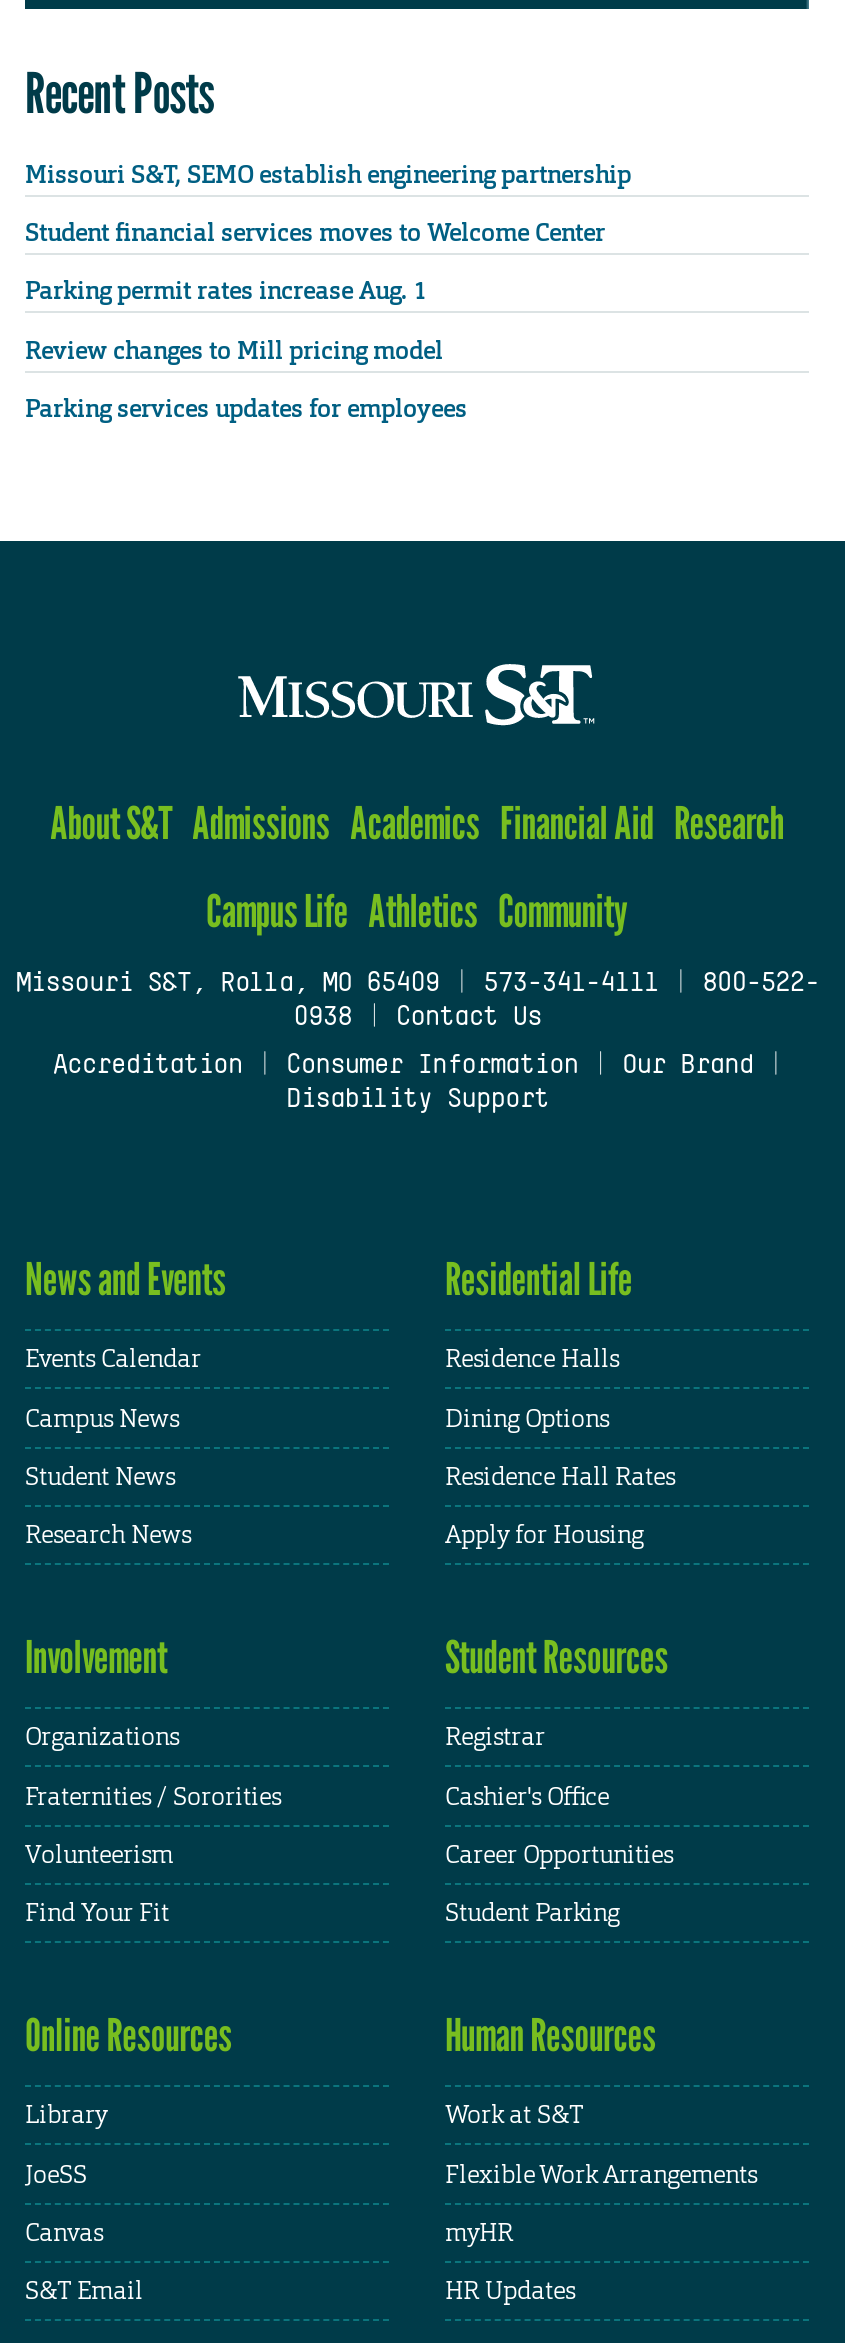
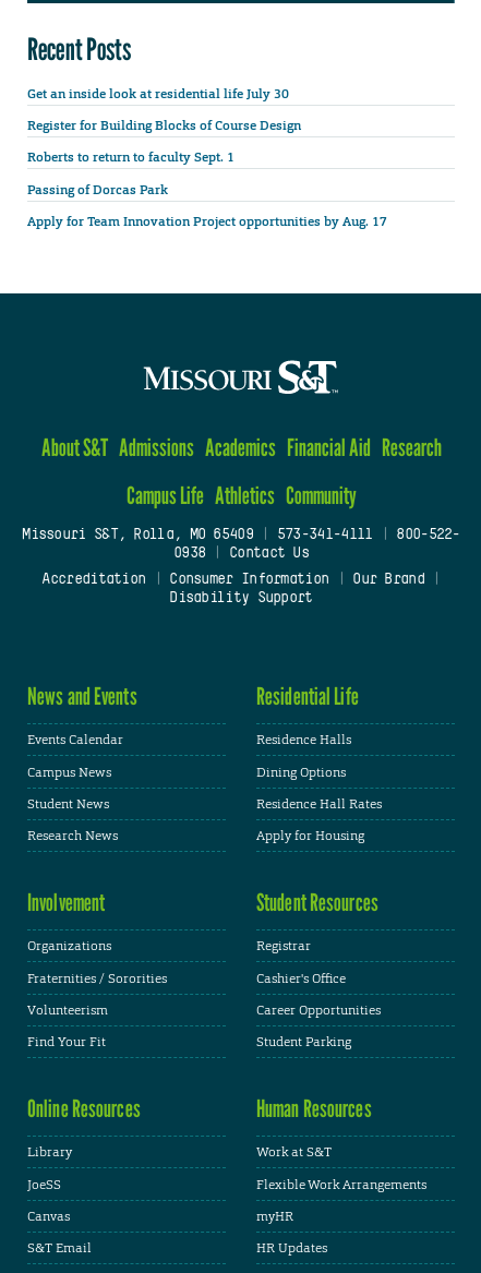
[25,160,631,192] Missouri S&T, SEMO establish engineering partnership -> [27,85,289,103] Get an inside look at residential life July 30
[25,218,605,250] Student financial services moves to Welcome Center -> [27,117,301,135] Register for Building Blocks of Course Design
[25,276,427,308] Parking permit rates increase Aug. 1 -> [27,149,238,166] Roberts to return to faculty Sept. 1
[25,334,443,366] Review changes to Mill pricing model -> [27,181,168,198] Passing of Dorcas Park
[25,392,467,424] Parking services updates for employees -> [27,212,387,230] Apply for Team Innovation Project opportunities by Aug. 17

